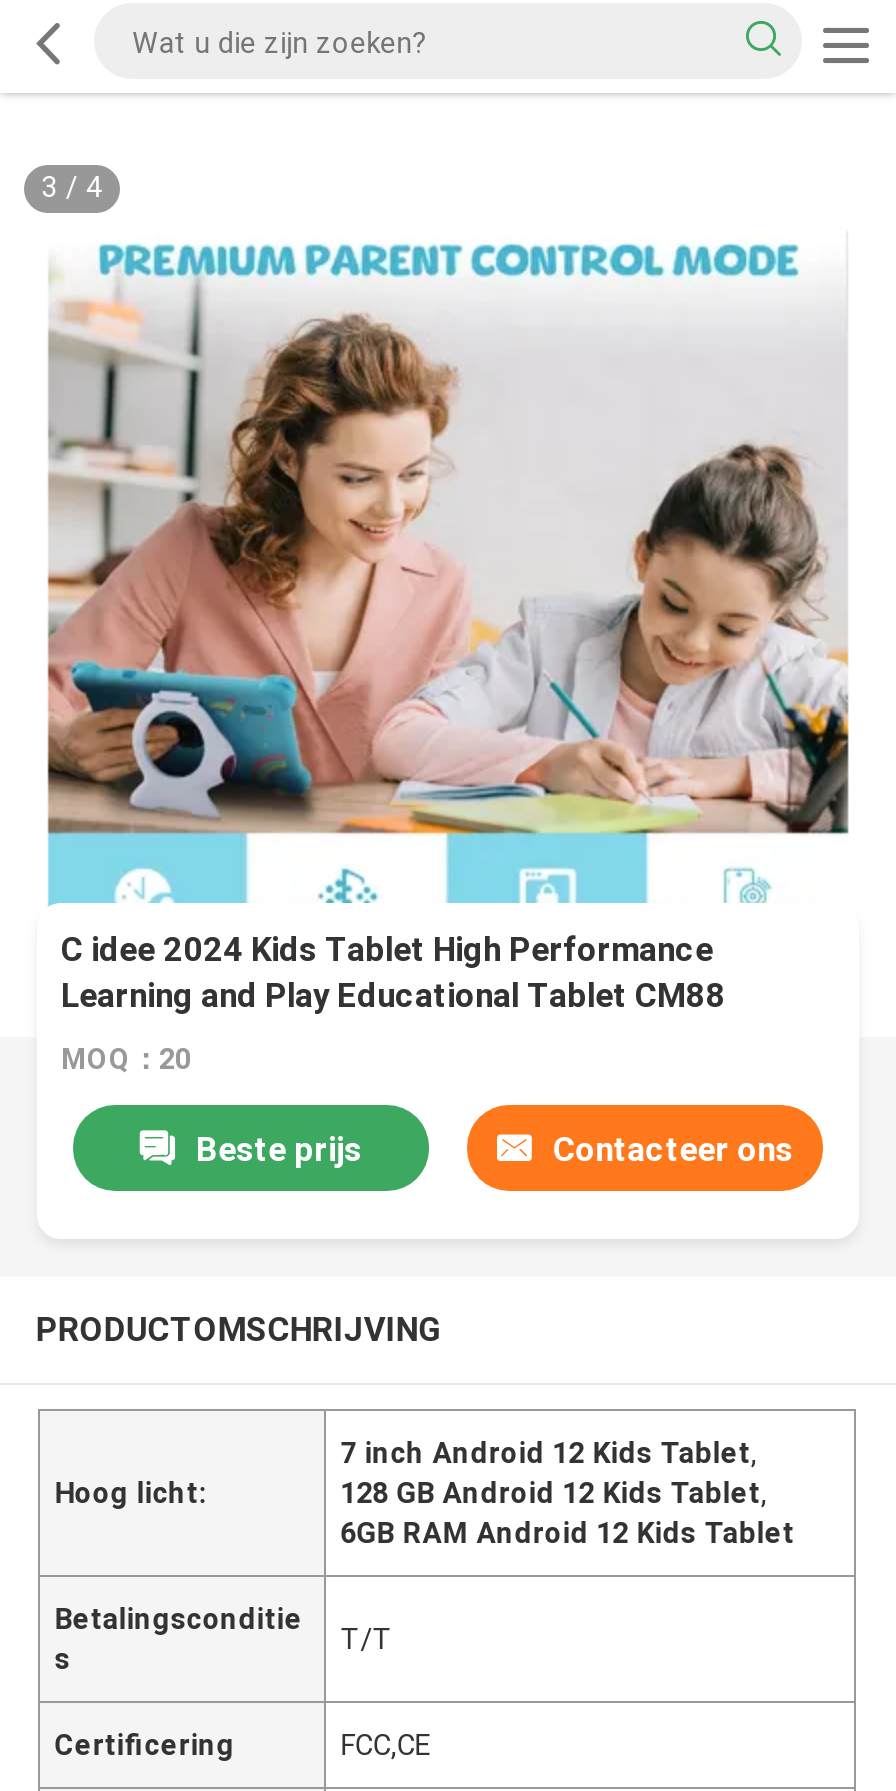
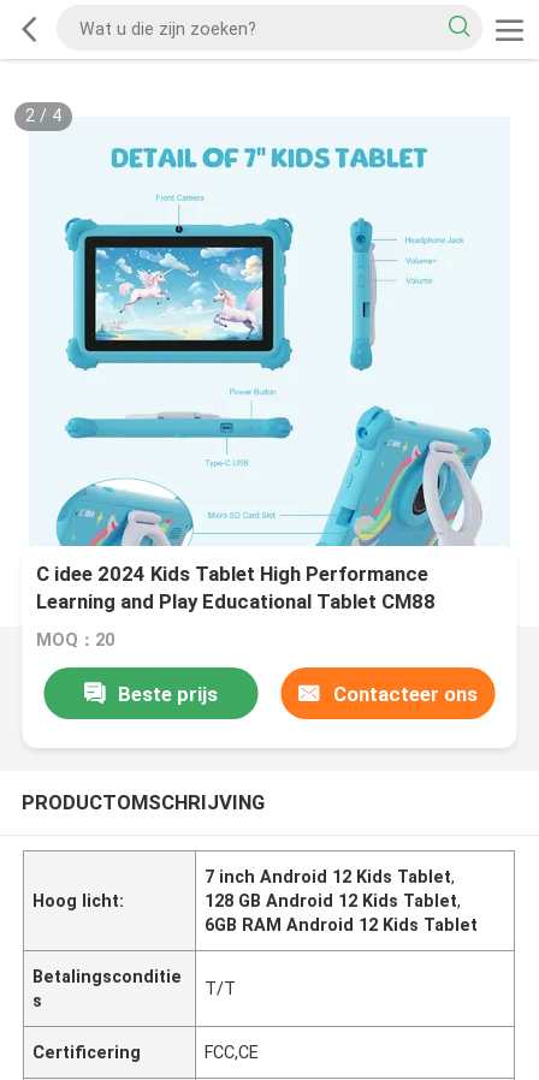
[46,239,850,905] [image] -> [29,146,510,547] [image]

